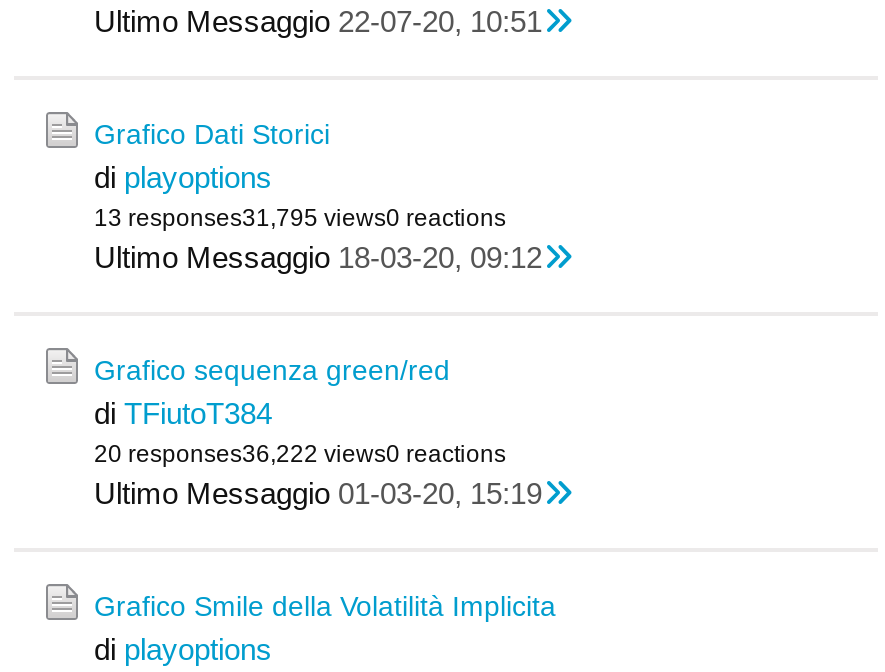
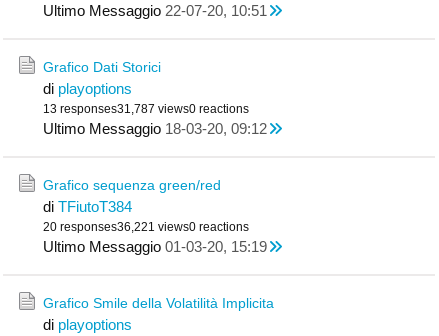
[94,204,506,232] 13 responses31,795 views0 reactions -> [43,102,249,116] 13 responses31,787 views0 reactions
[94,440,506,468] 20 responses36,222 views0 reactions -> [43,220,249,234] 20 responses36,221 views0 reactions

